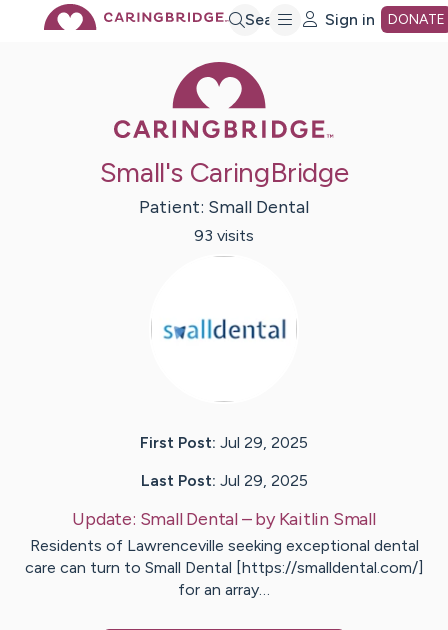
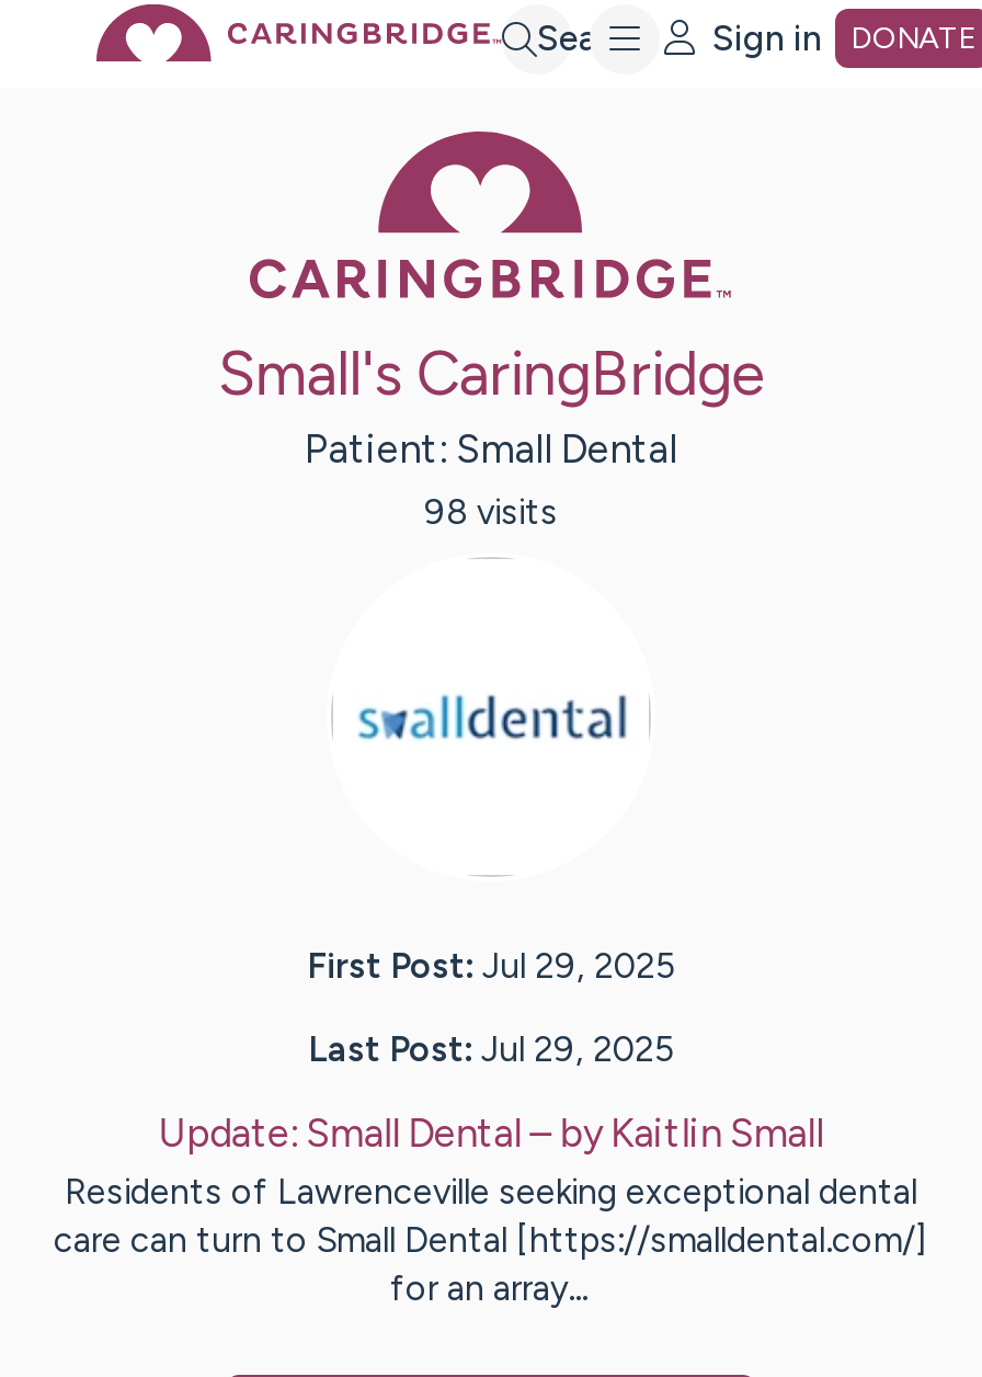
[194,226,254,245] 93 visits -> [424,492,558,533] 98 visits

